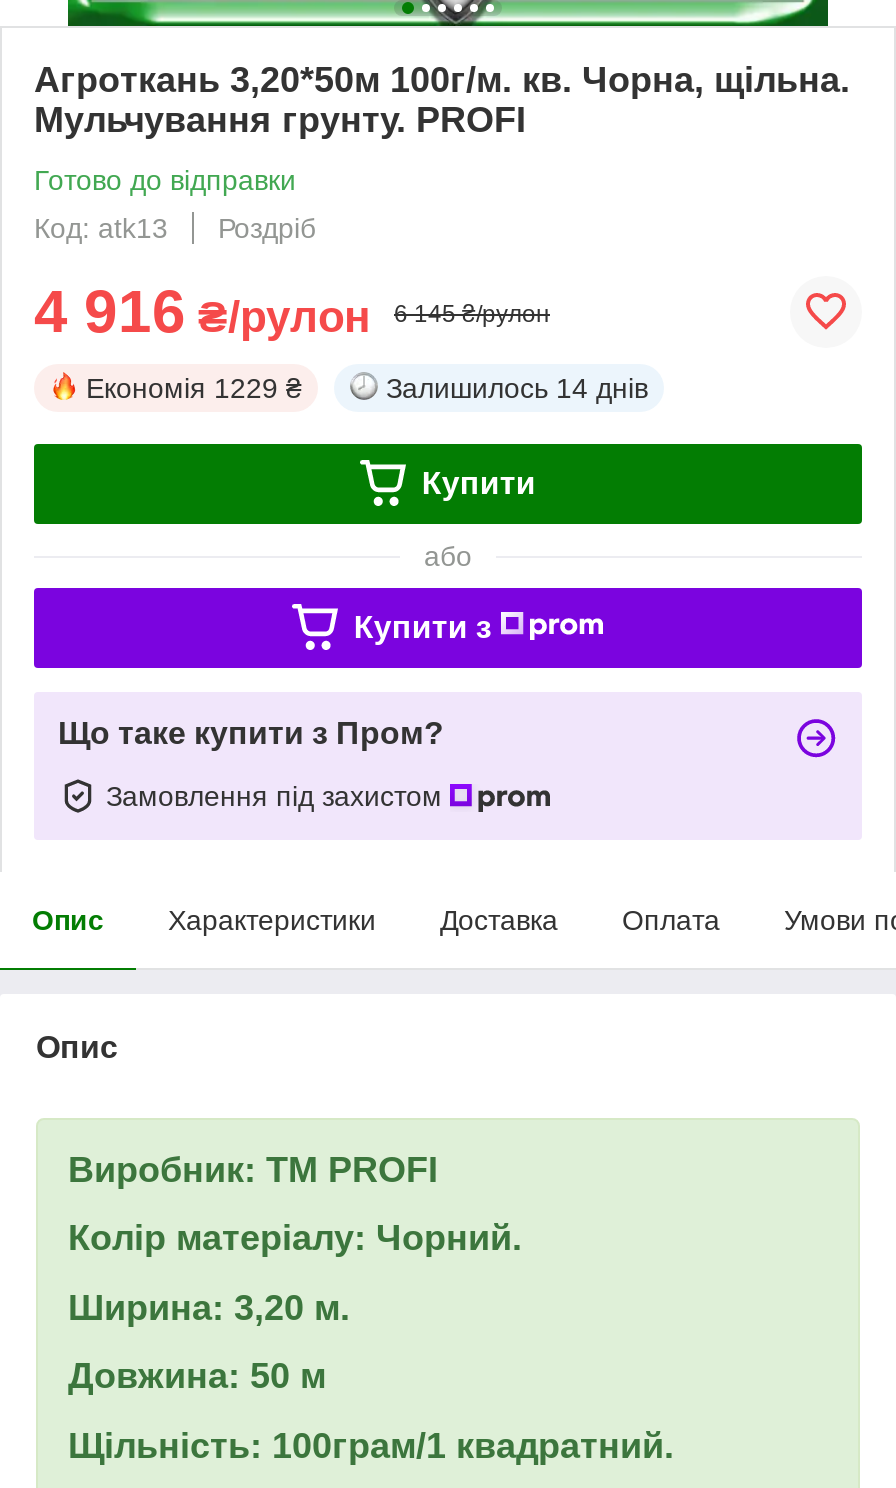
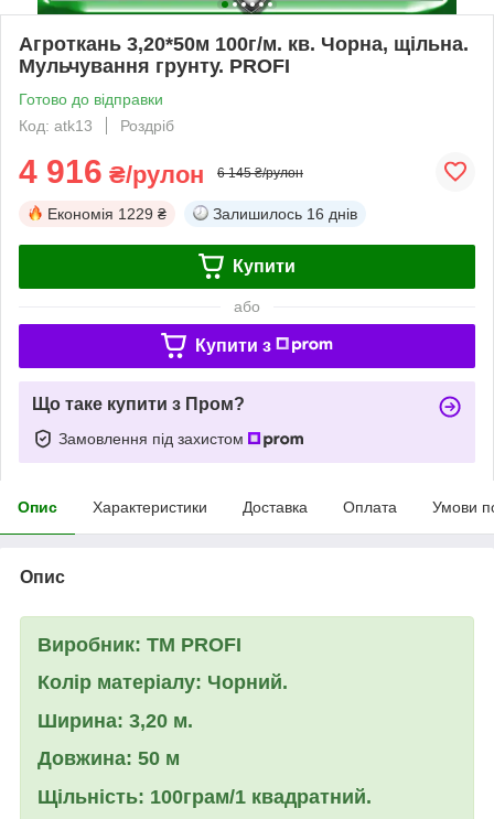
[386,372,648,404] Залишилось 14 днів -> [213,205,357,222] Залишилось 16 днів

